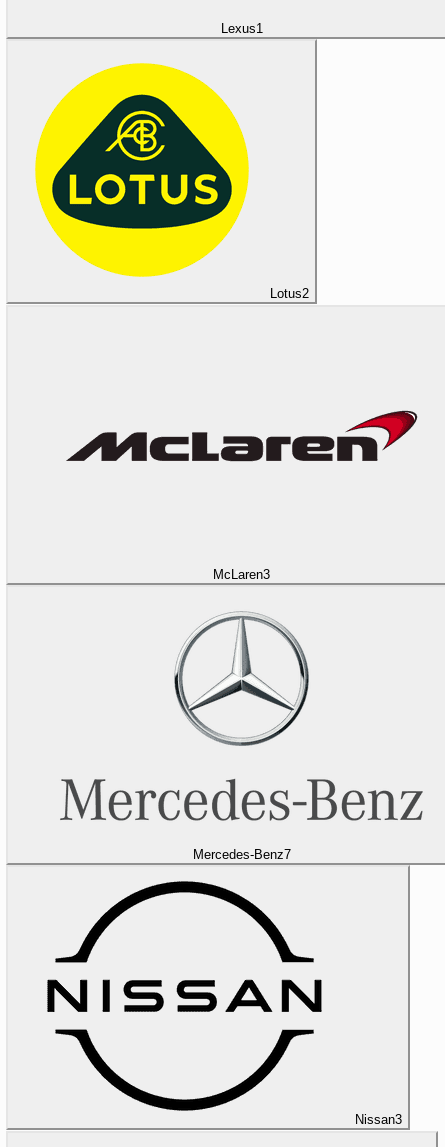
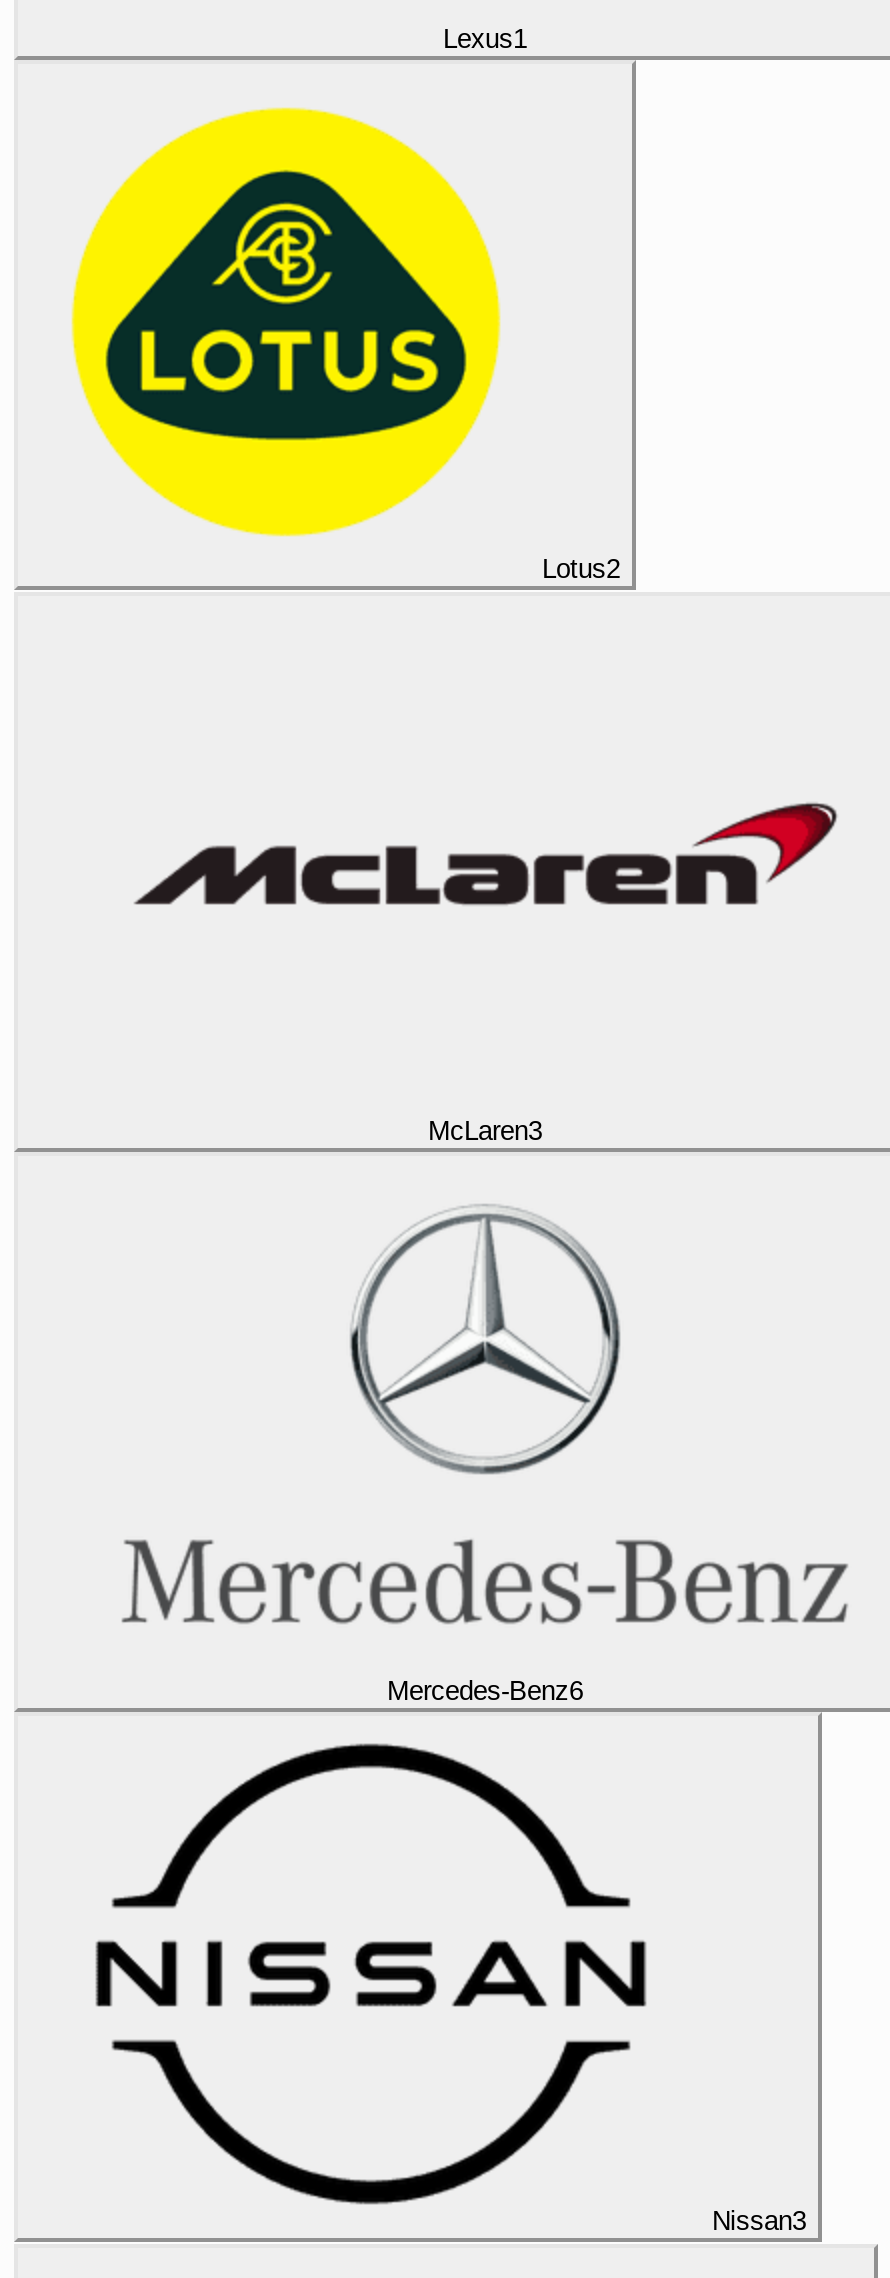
[192,847,290,862] Mercedes-Benz7 -> [387,1676,583,1706] Mercedes-Benz6

